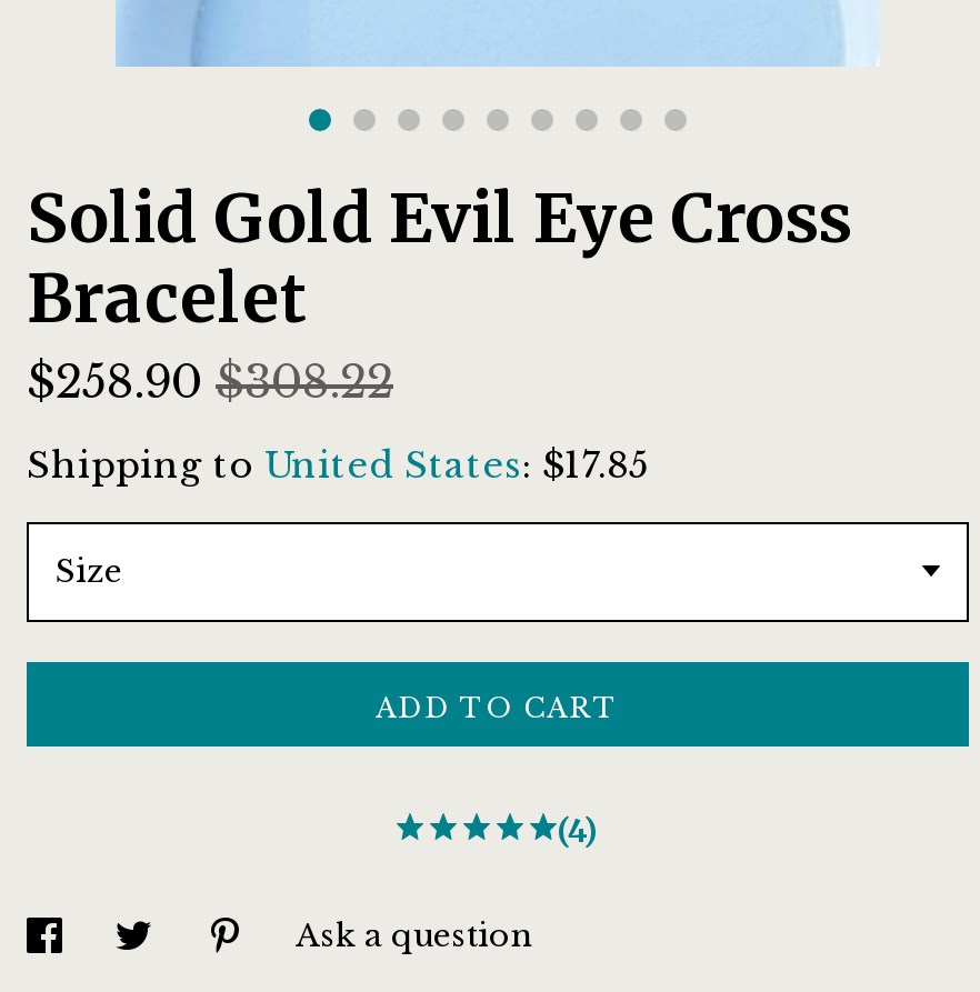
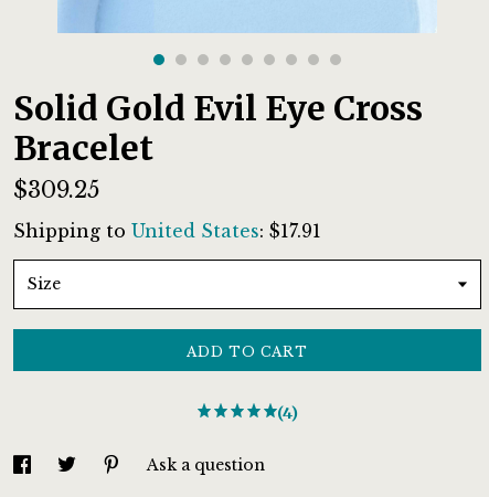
[27,354,393,408] $258.90 $308.22 -> [13,176,99,203] $309.25
[27,441,651,485] Shipping to United States: $17.85 -> [13,219,321,241] Shipping to United States: $17.91

